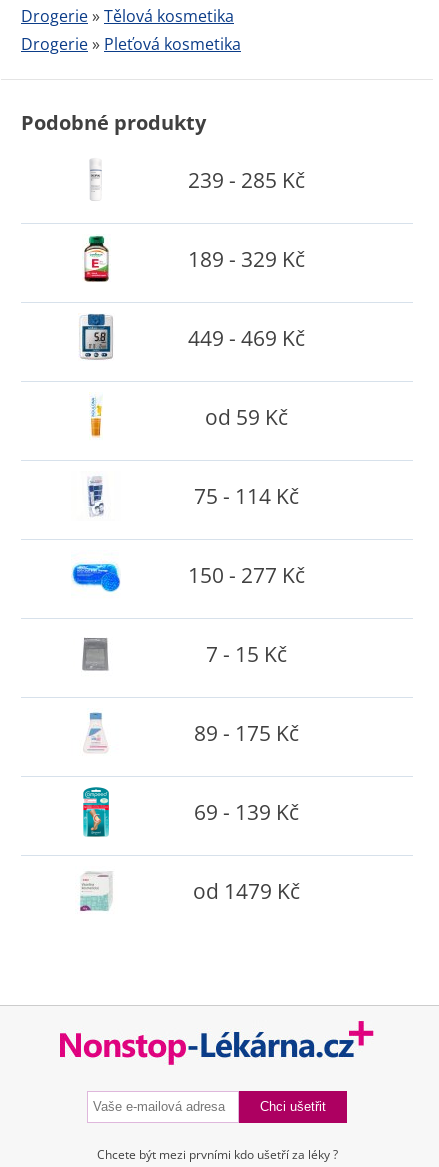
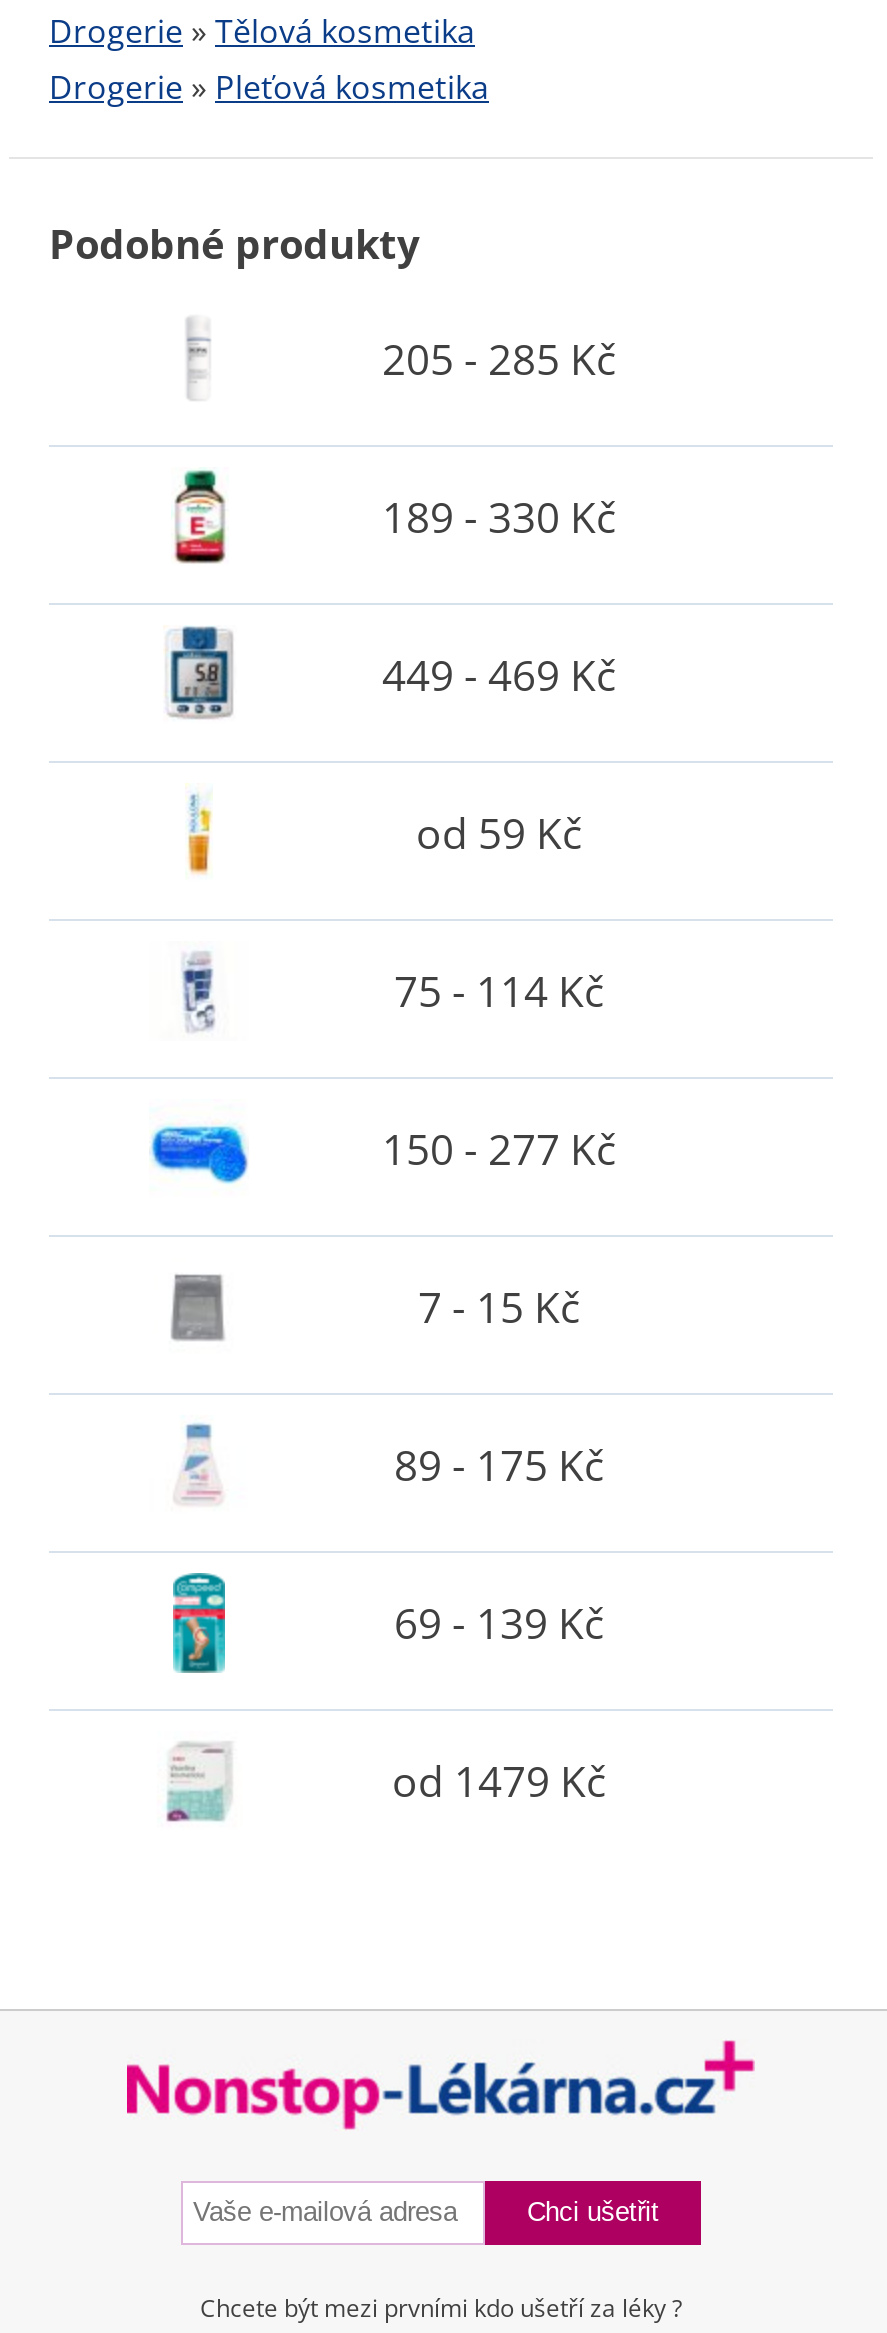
[187,166,304,194] 239 - 285 Kč -> [382,331,616,387] 205 - 285 Kč
[187,245,304,273] 189 - 329 Kč -> [382,489,616,545] 189 - 330 Kč

